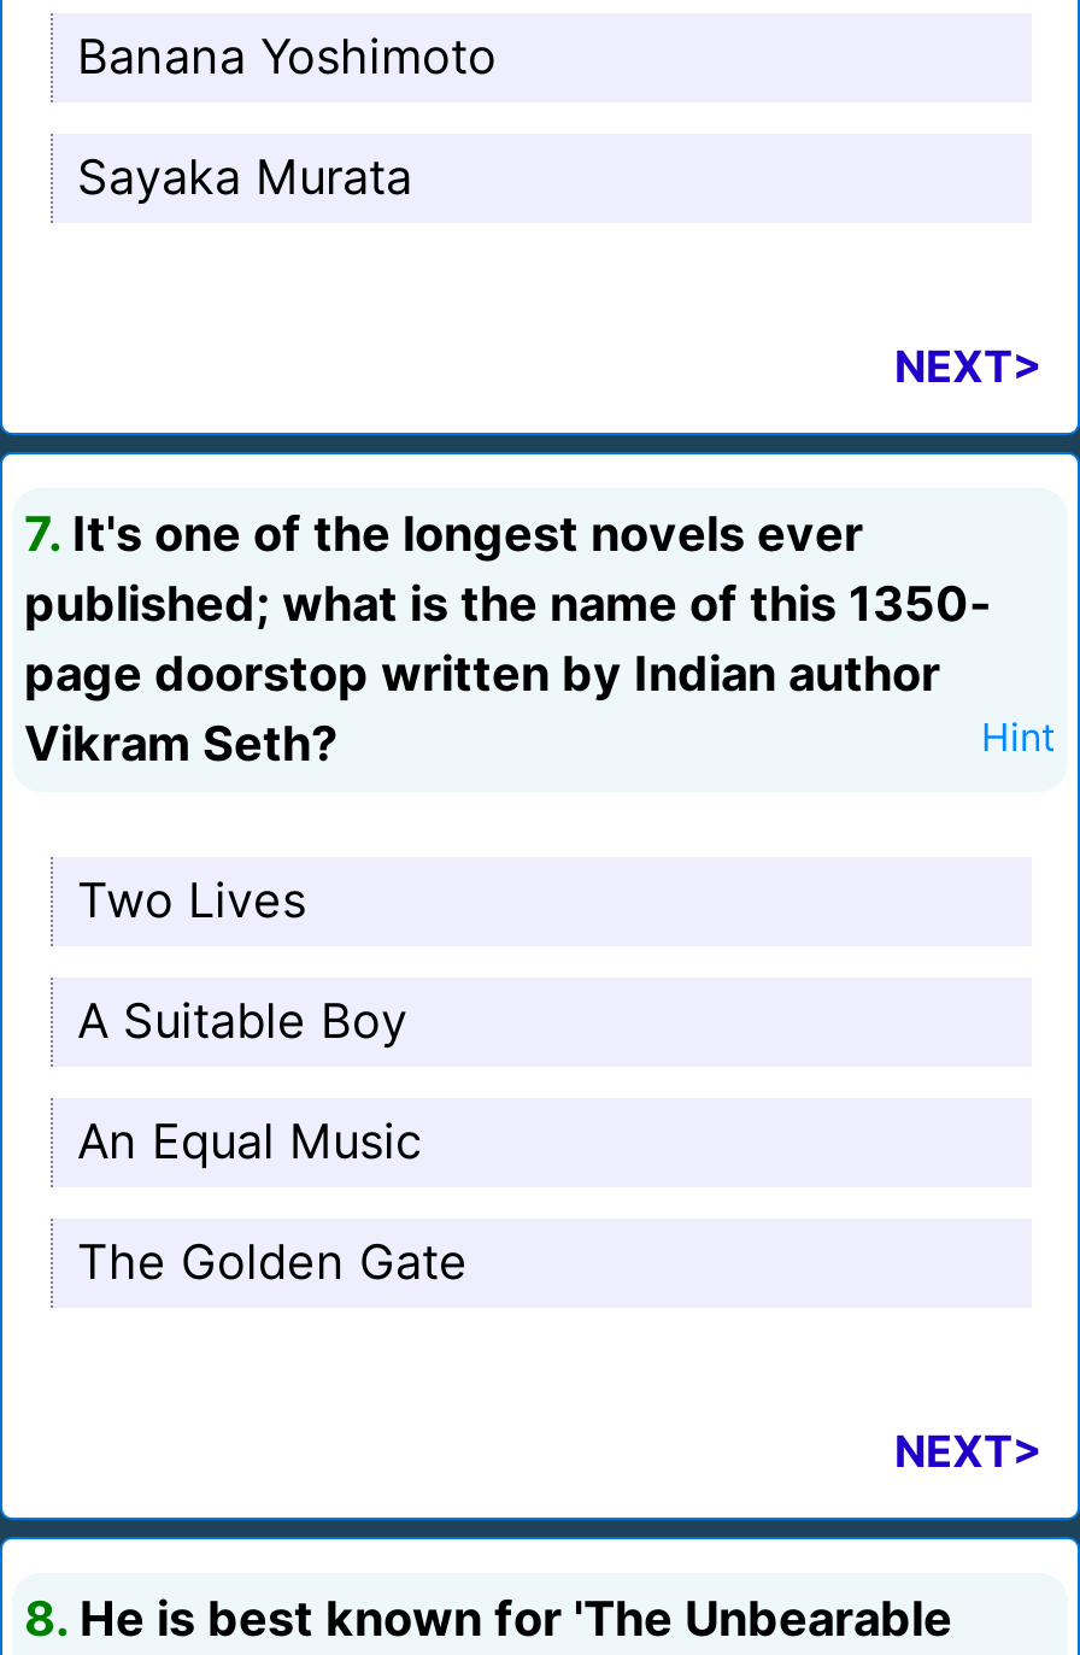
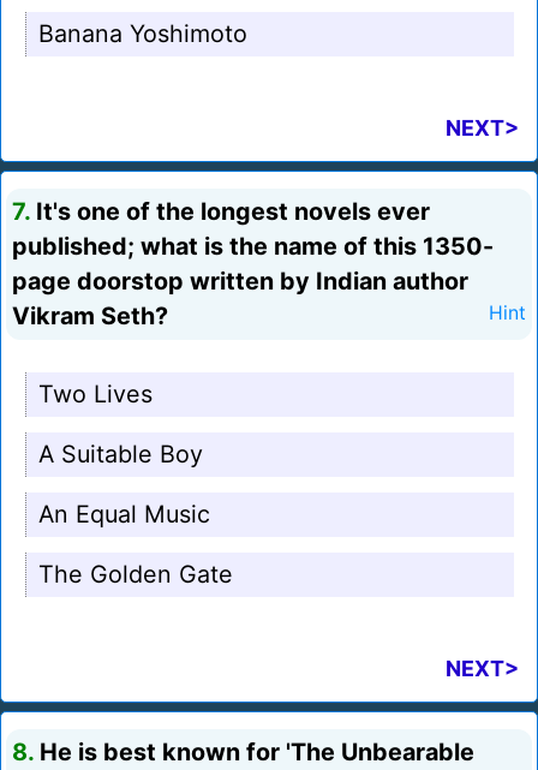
[77,148,412,206] Sayaka Murata -> none

